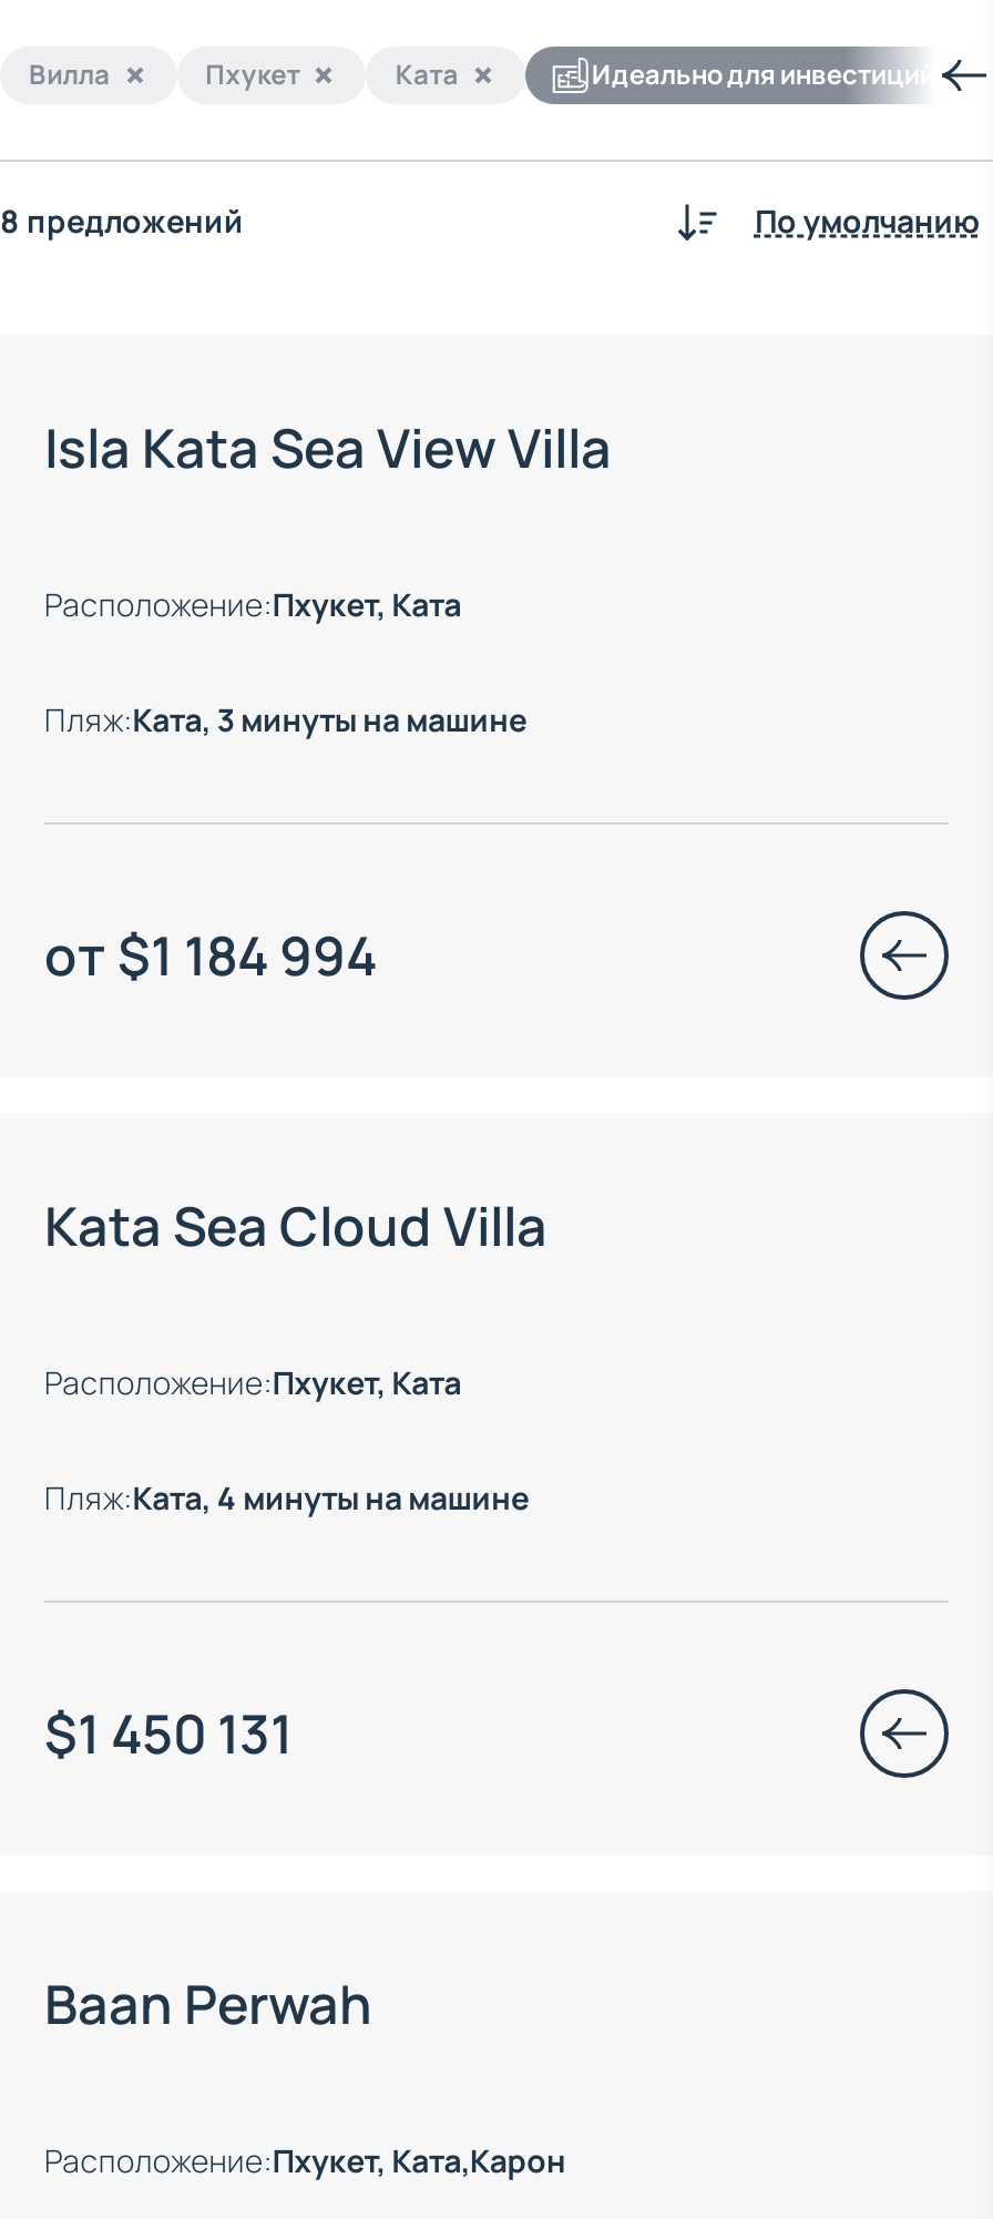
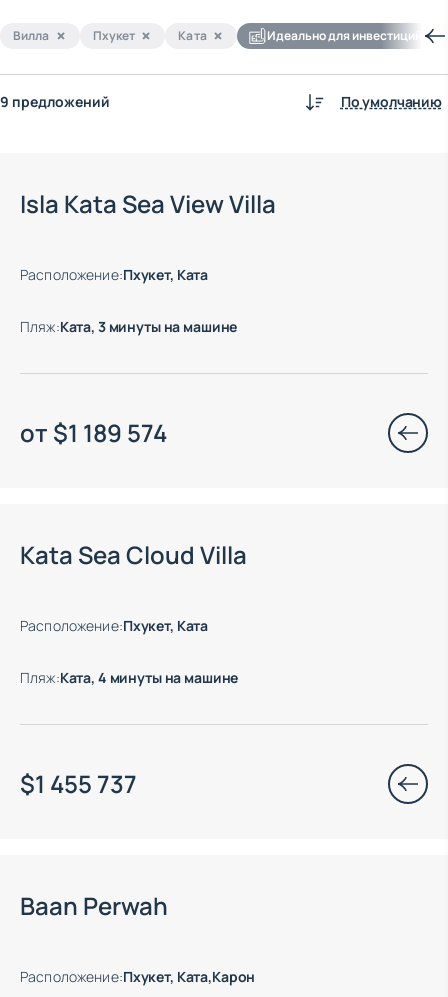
[0,200,244,242] 8 предложений -> [0,92,110,111] 9 предложений
[44,918,377,991] от $1 184 994 -> [20,416,167,449] от $1 189 574
[44,1695,293,1769] $1 450 131 -> [20,767,137,800] $1 455 737

